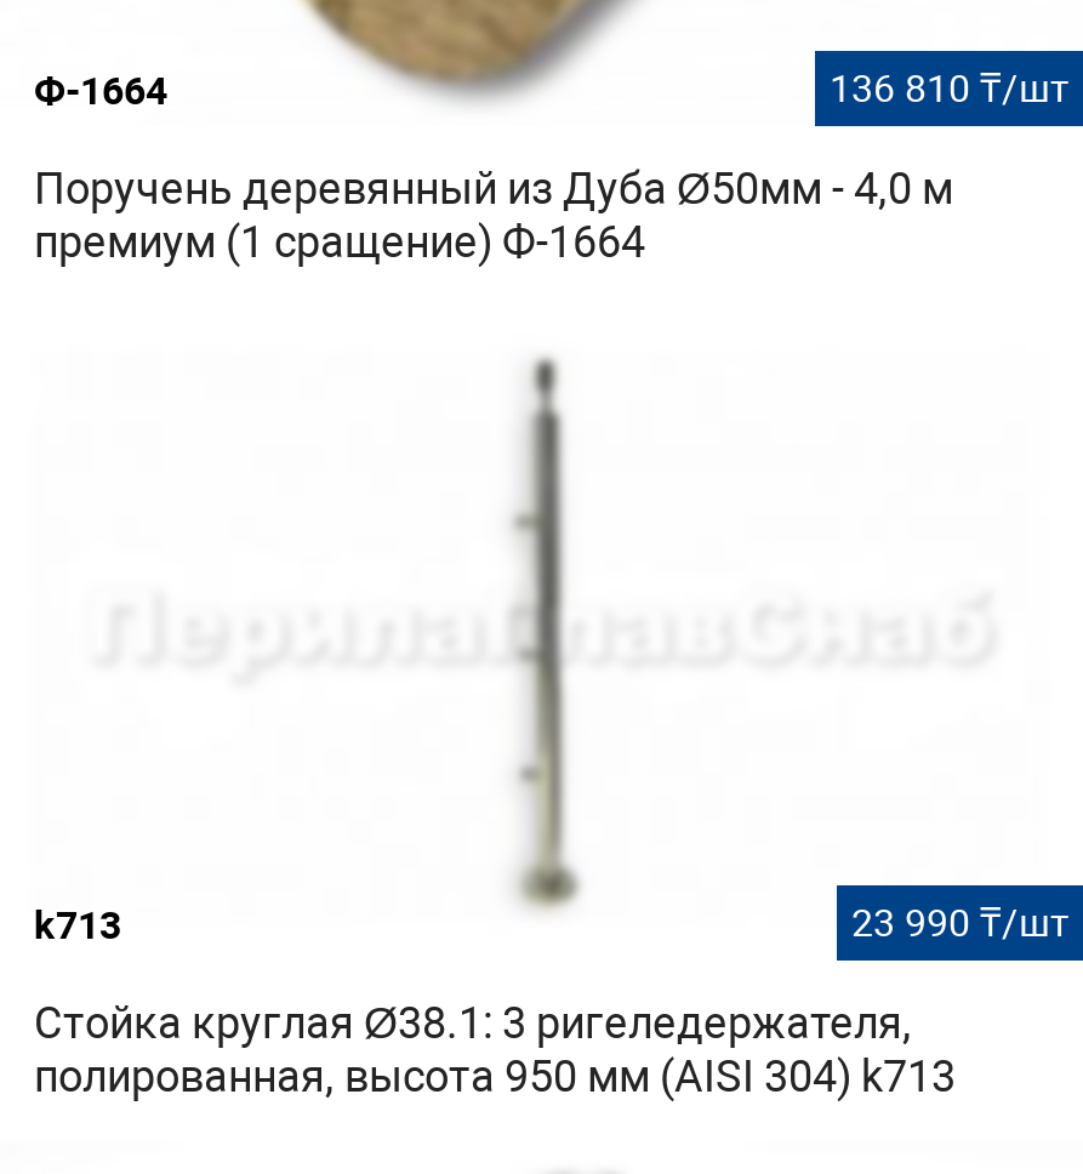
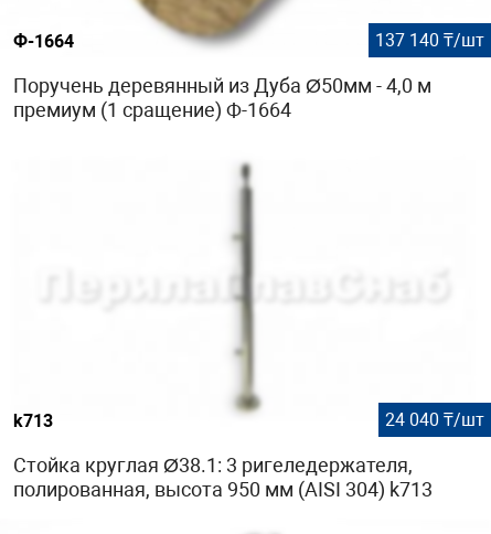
[830,65,1070,112] 136 810 ₸/шт -> [375,30,484,51] 137 140 ₸/шт
[851,899,1070,946] 23 990 ₸/шт -> [385,409,484,430] 24 040 ₸/шт

